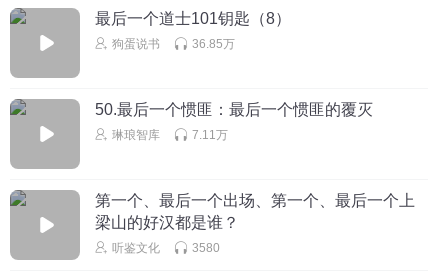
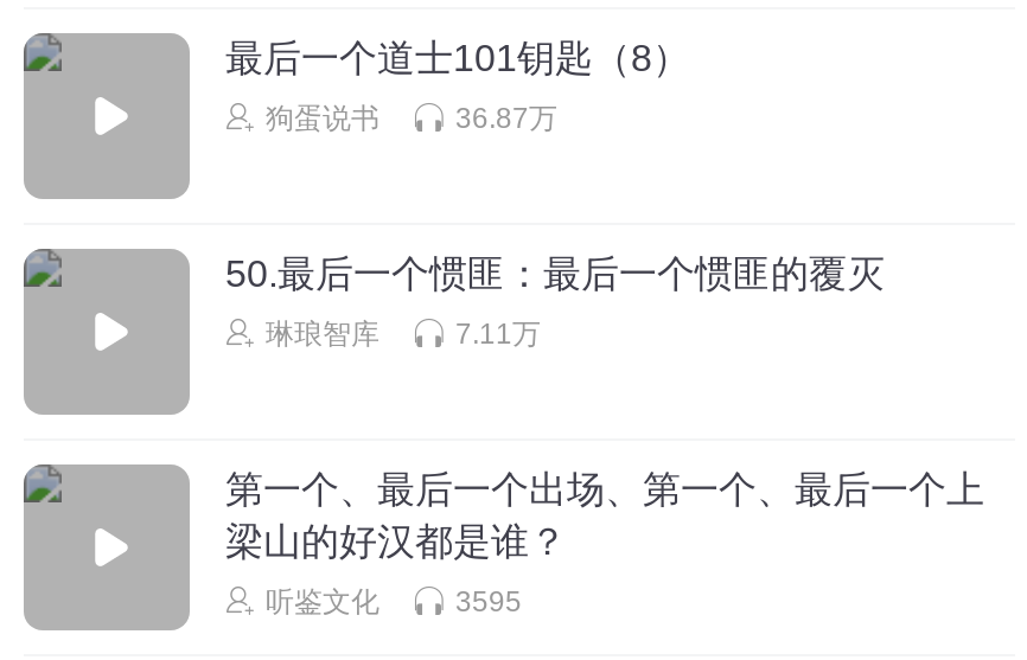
[192,37,235,51] 36.85万 -> [455,102,557,136] 36.87万
[192,241,220,255] 3580 -> [455,586,522,619] 3595

